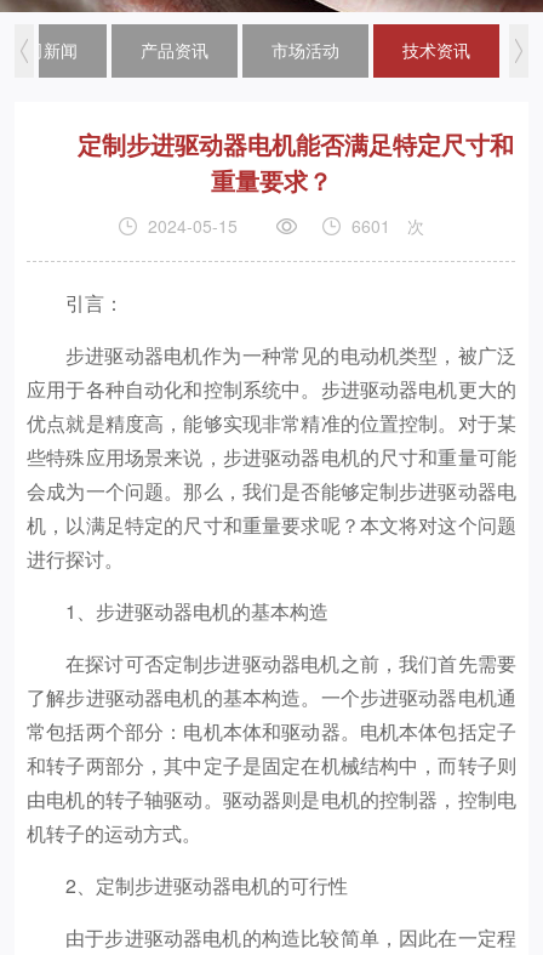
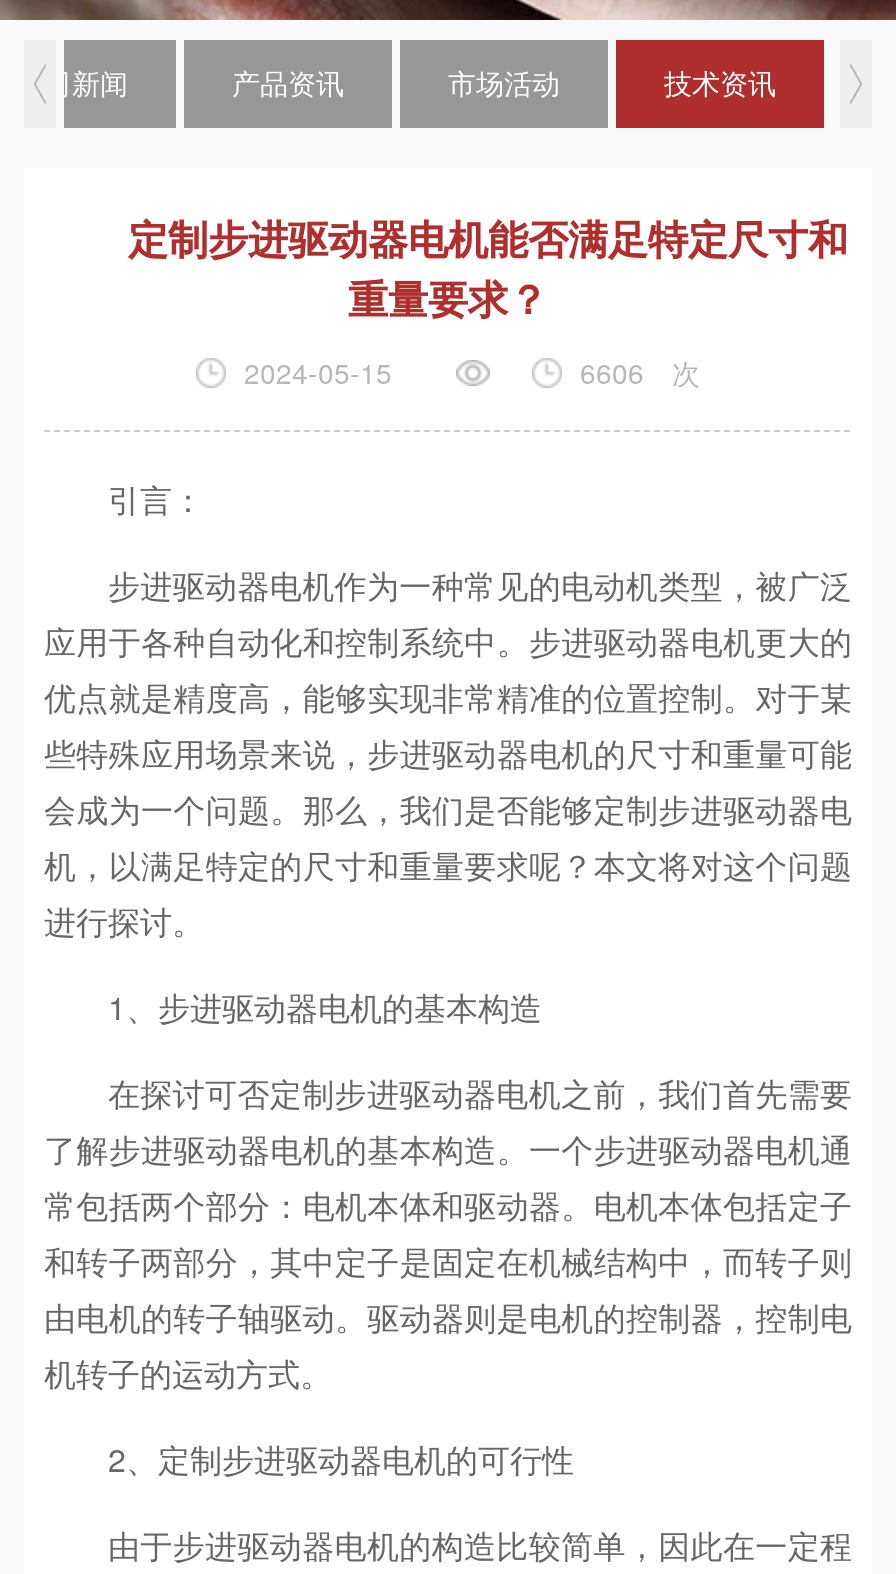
[351,214,424,238] 6601 次 -> [580,352,700,392] 6606 次

